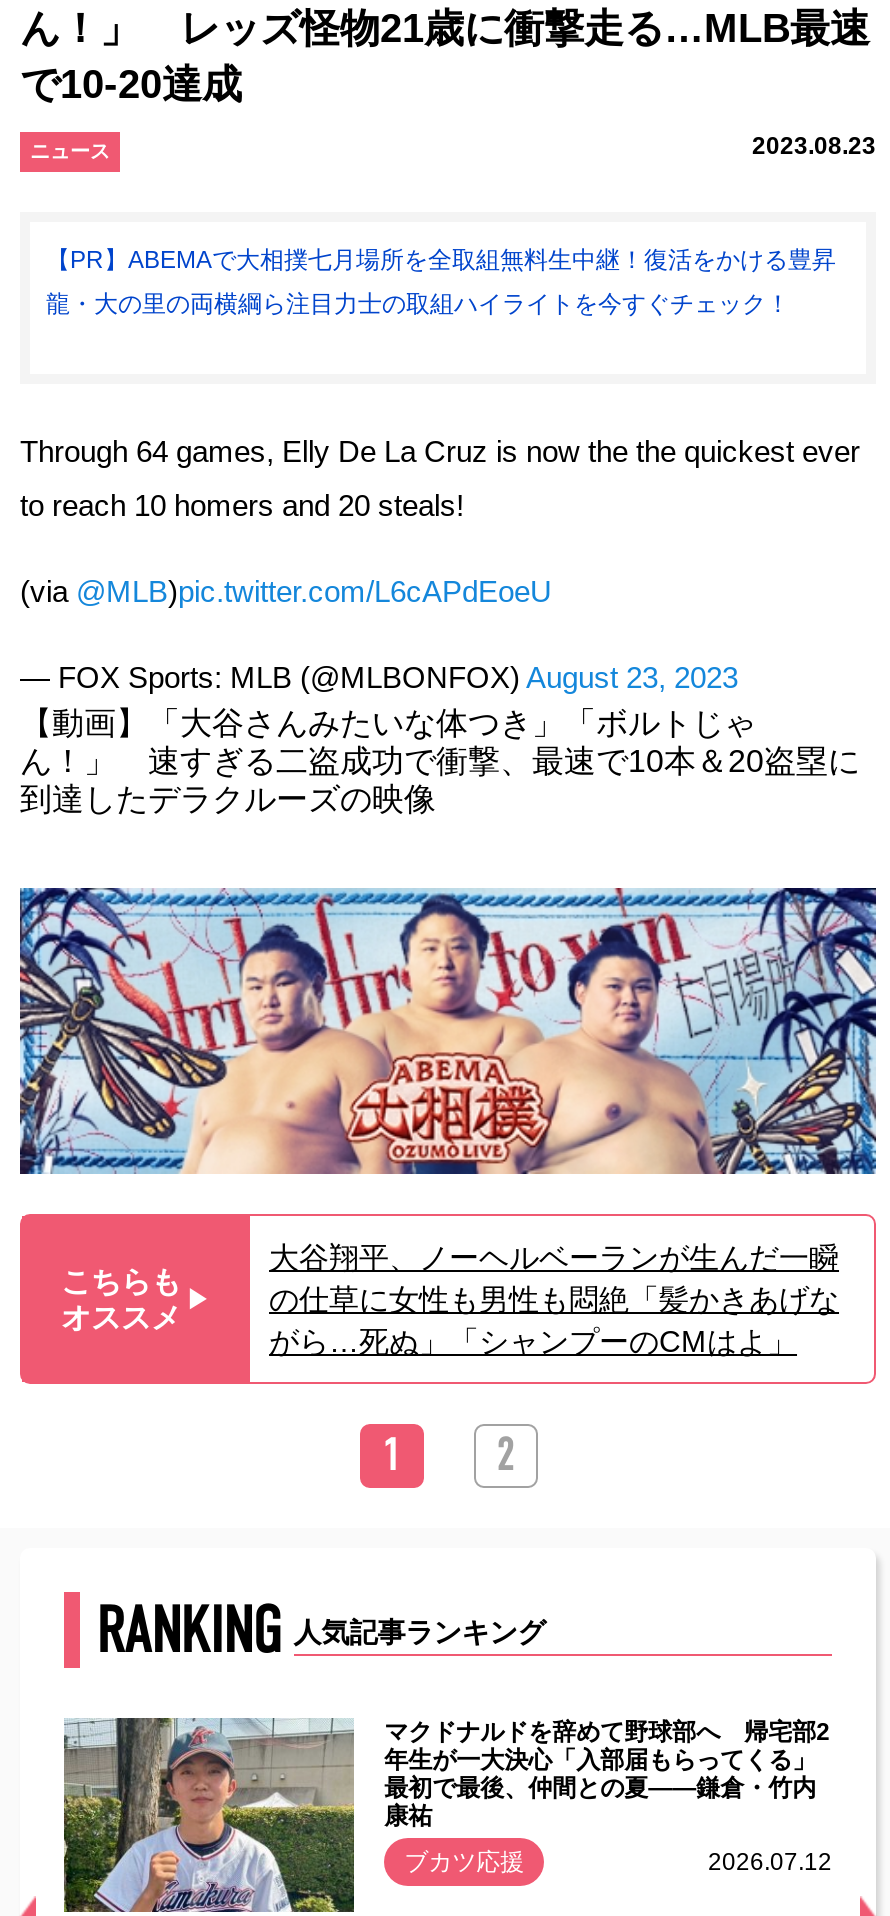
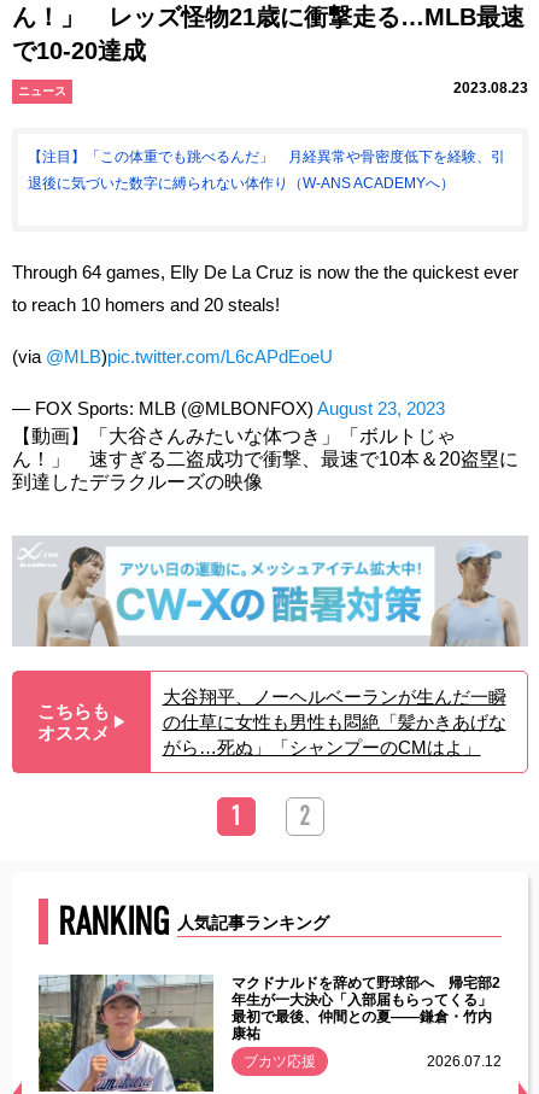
[46,247,836,275] 【PR】ABEMAで大相撲七月場所を全取組無料生中継！復活をかける豊昇 -> [28,149,505,166] 【注目】「この体重でも跳べるんだ」 月経異常や骨密度低下を経験、引
[46,291,790,319] 龍・大の里の両横綱ら注目力士の取組ハイライトを今すぐチェック！ -> [28,175,455,192] 退後に気づいた数字に縛られない体作り（W-ANS ACADEMYへ）
[18,886,878,1176] [image] -> [12,536,528,648] [image]

